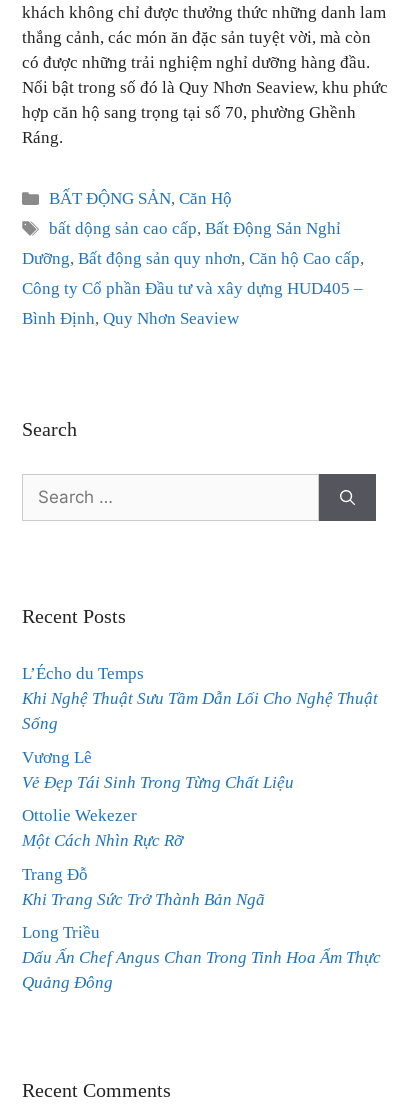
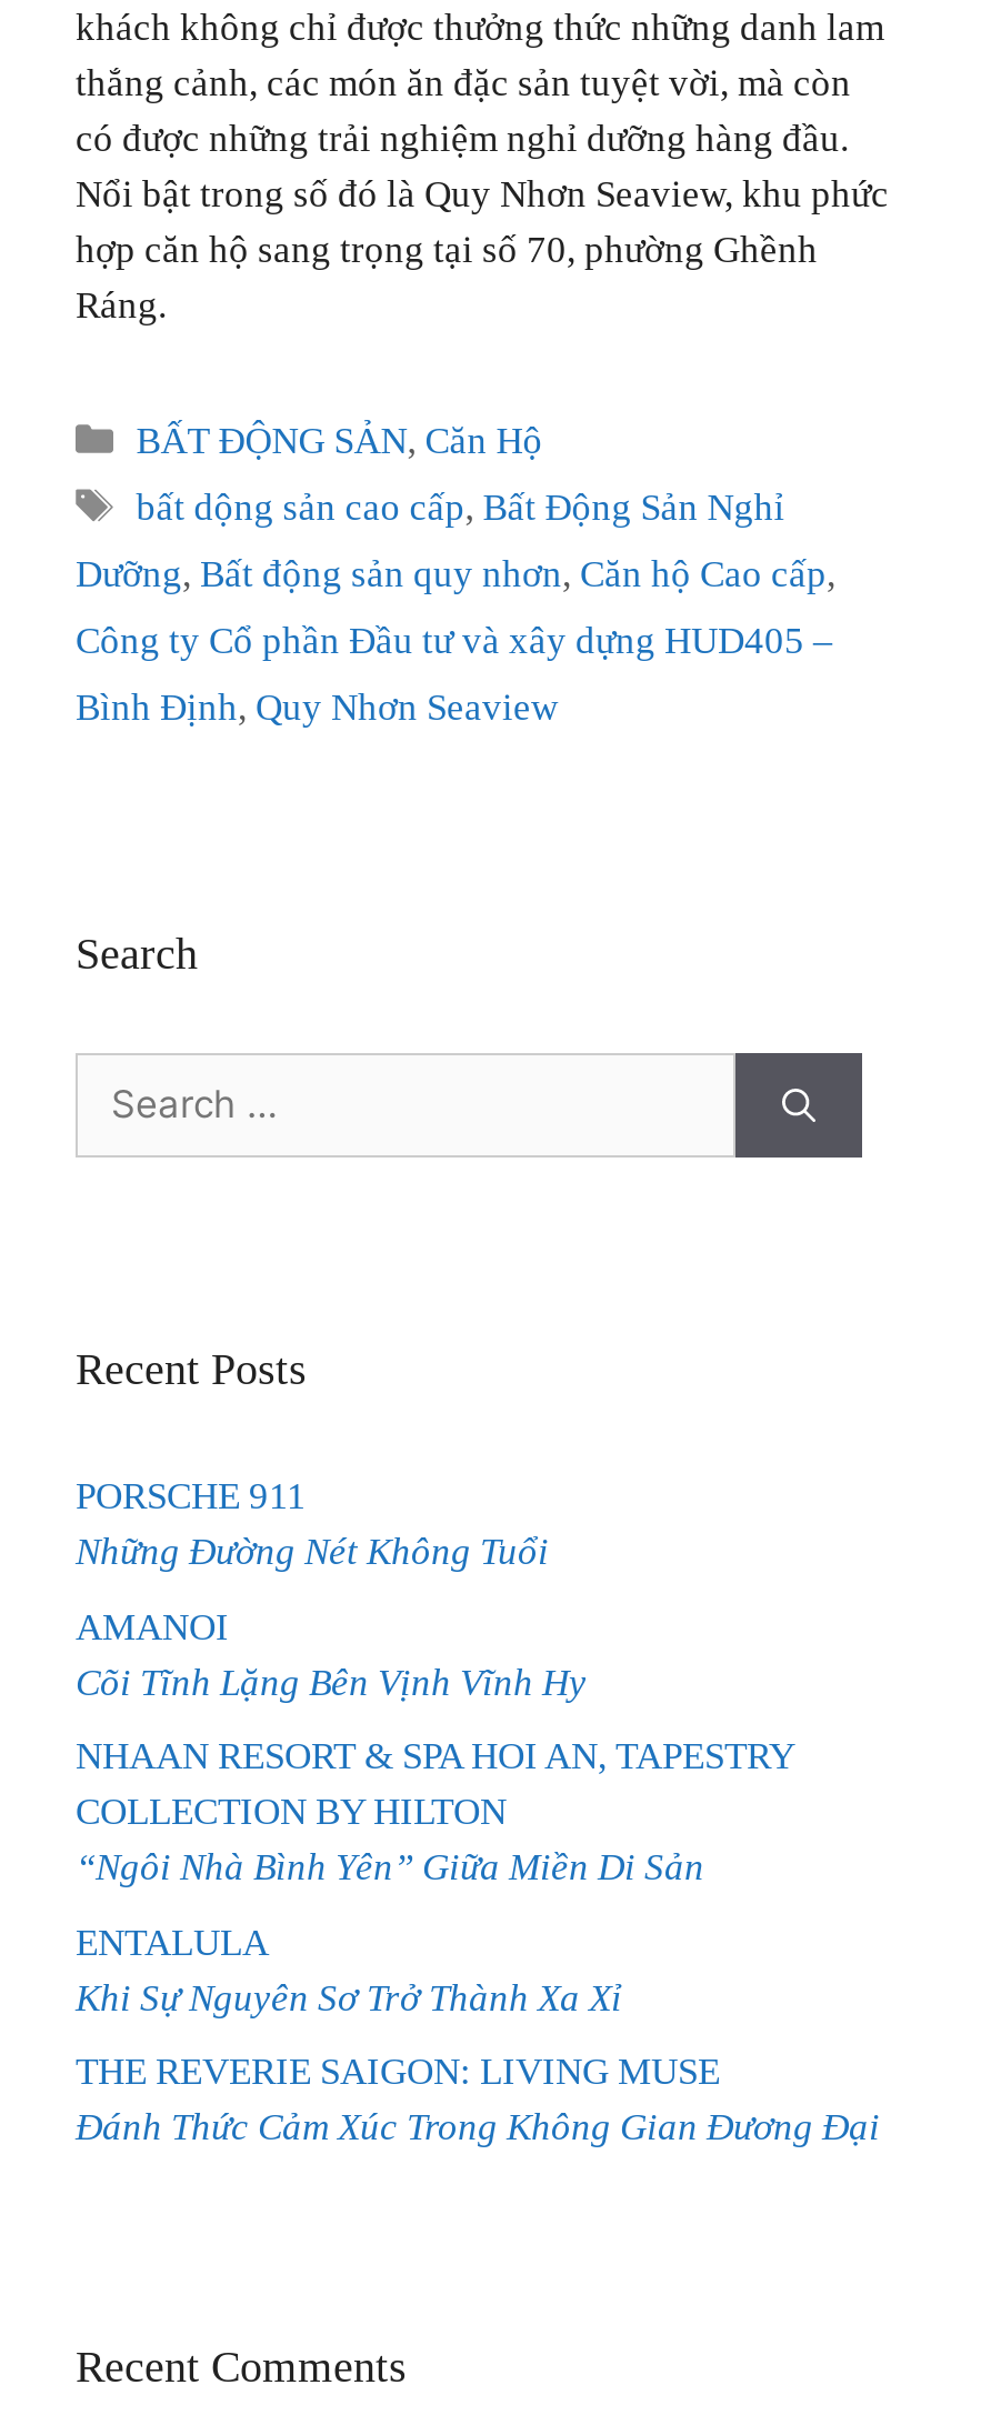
[22,664,378,733] L’Écho du Temps | Khi Nghệ Thuật Sưu Tầm Dẫn Lối Cho Nghệ Thuật | Sống -> [76,1476,549,1574] PORSCHE 911 | Những Đường Nét Không Tuổi
[22,748,294,792] Vương Lê | Vẻ Đẹp Tái Sinh Trong Từng Chất Liệu -> [76,1606,587,1704] AMANOI | Cõi Tĩnh Lặng Bên Vịnh Vĩnh Hy
[22,806,183,850] Ottolie Wekezer | Một Cách Nhìn Rực Rỡ -> [76,1736,793,1889] NHAAN RESORT & SPA HOI AN, TAPESTRY | COLLECTION BY HILTON | “Ngôi Nhà Bình Yên” Giữa Miền Di Sản
[22,865,265,909] Trang Đỗ | Khi Trang Sức Trở Thành Bản Ngã -> [76,1922,622,2019] ENTALULA | Khi Sự Nguyên Sơ Trở Thành Xa Xỉ
[22,923,381,992] Long Triều | Dấu Ấn Chef Angus Chan Trong Tinh Hoa Ẩm Thực | Quảng Đông -> [76,2052,880,2149] THE REVERIE SAIGON: LIVING MUSE | Đánh Thức Cảm Xúc Trong Không Gian Đương Đại

